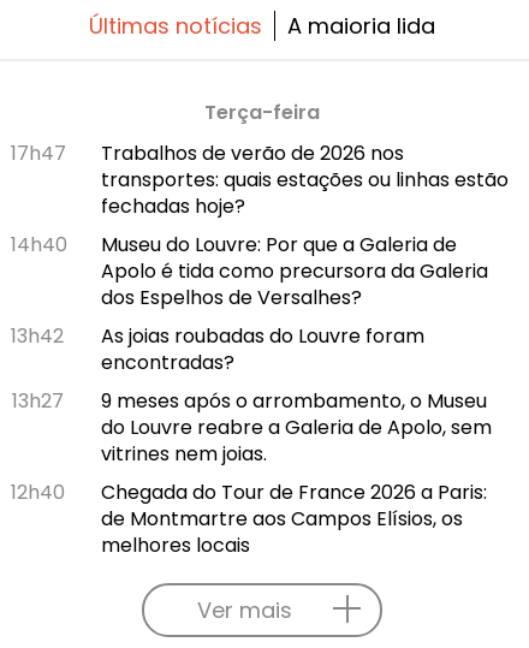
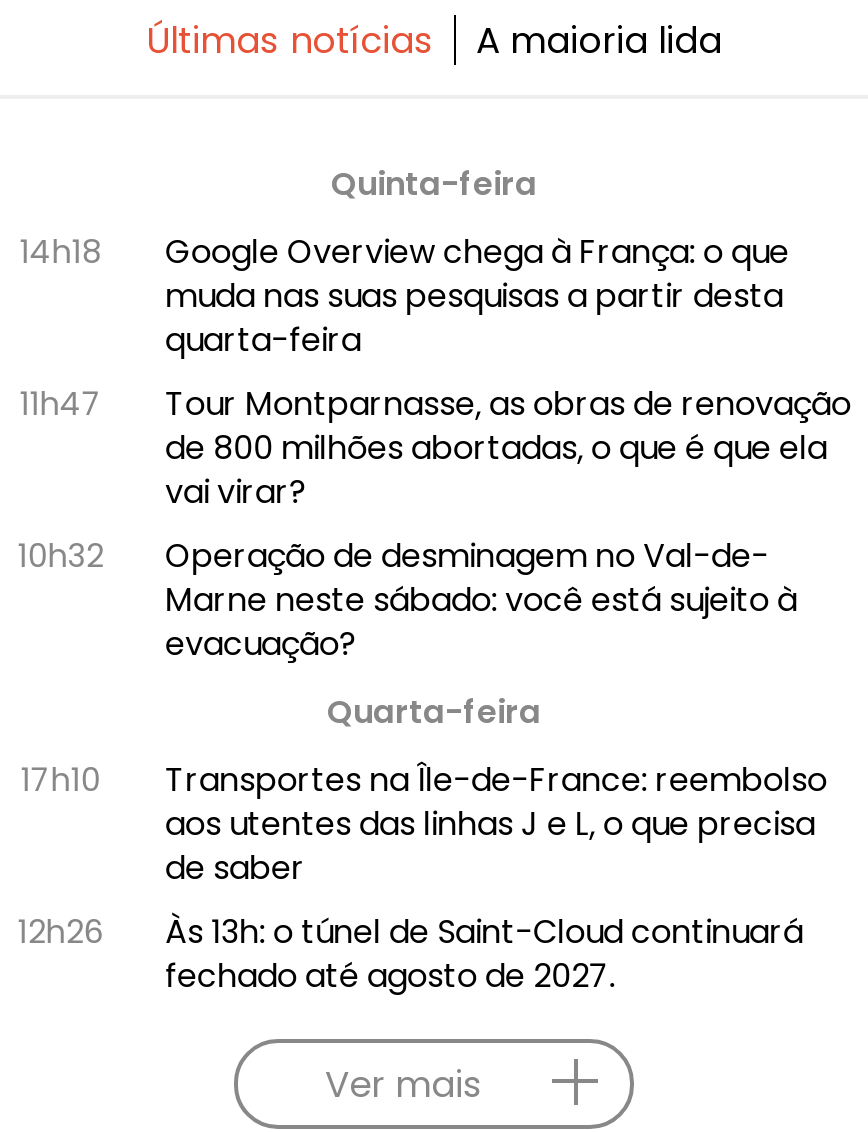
[11,98,508,558] Terça-feira | 17h47 | Trabalhos de verão de 2026 nos | transportes: quais estações ou linhas estão | fechadas hoje? | 14h40 | Museu do Louvre: Por que a Galeria de | Apolo é tida como precursora da Galeria | dos Espelhos de Versalhes? | 13h42 | As joias roubadas do Louvre foram | encontradas? | 13h27 | 9 meses após o arrombamento, o Museu | do Louvre reabre a Galeria de Apolo, sem | vitrines nem joias. | 12h40 | Chegada do Tour de France 2026 a Paris: | de Montmartre aos Campos Elísios, os | melhores locais -> [18,160,851,998] Quinta-feira | 14h18 | Google Overview chega à França: o que | muda nas suas pesquisas a partir desta | quarta-feira | 11h47 | Tour Montparnasse, as obras de renovação | de 800 milhões abortadas, o que é que ela | vai virar? | 10h32 | Operação de desminagem no Val-de- | Marne neste sábado: você está sujeito à | evacuação? | Quarta-feira | 17h10 | Transportes na Île-de-France: reembolso | aos utentes das linhas J e L, o que precisa | de saber | 12h26 | Às 13h: o túnel de Saint-Cloud continuará | fechado até agosto de 2027.

